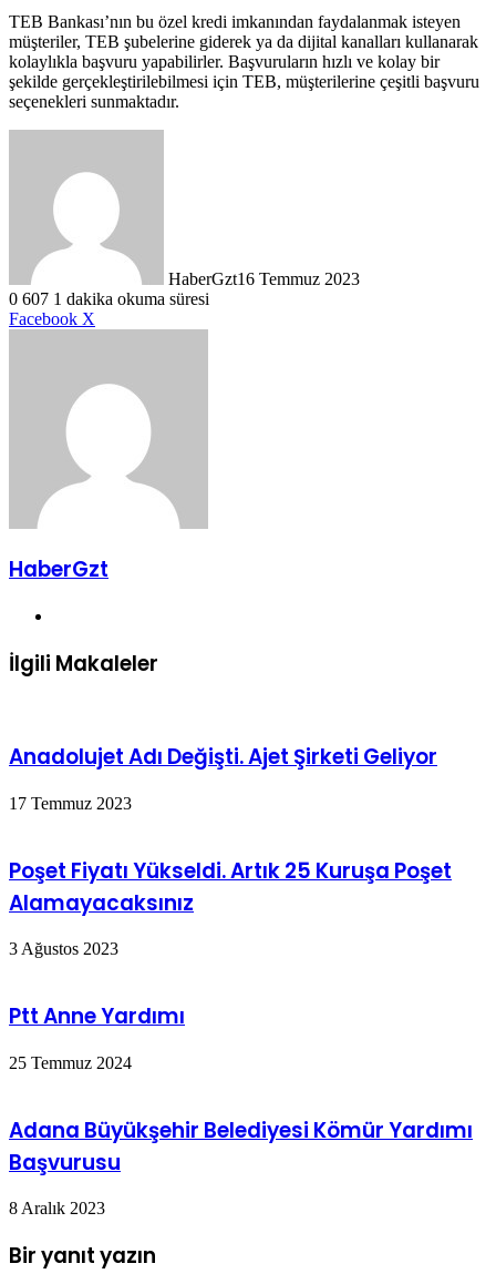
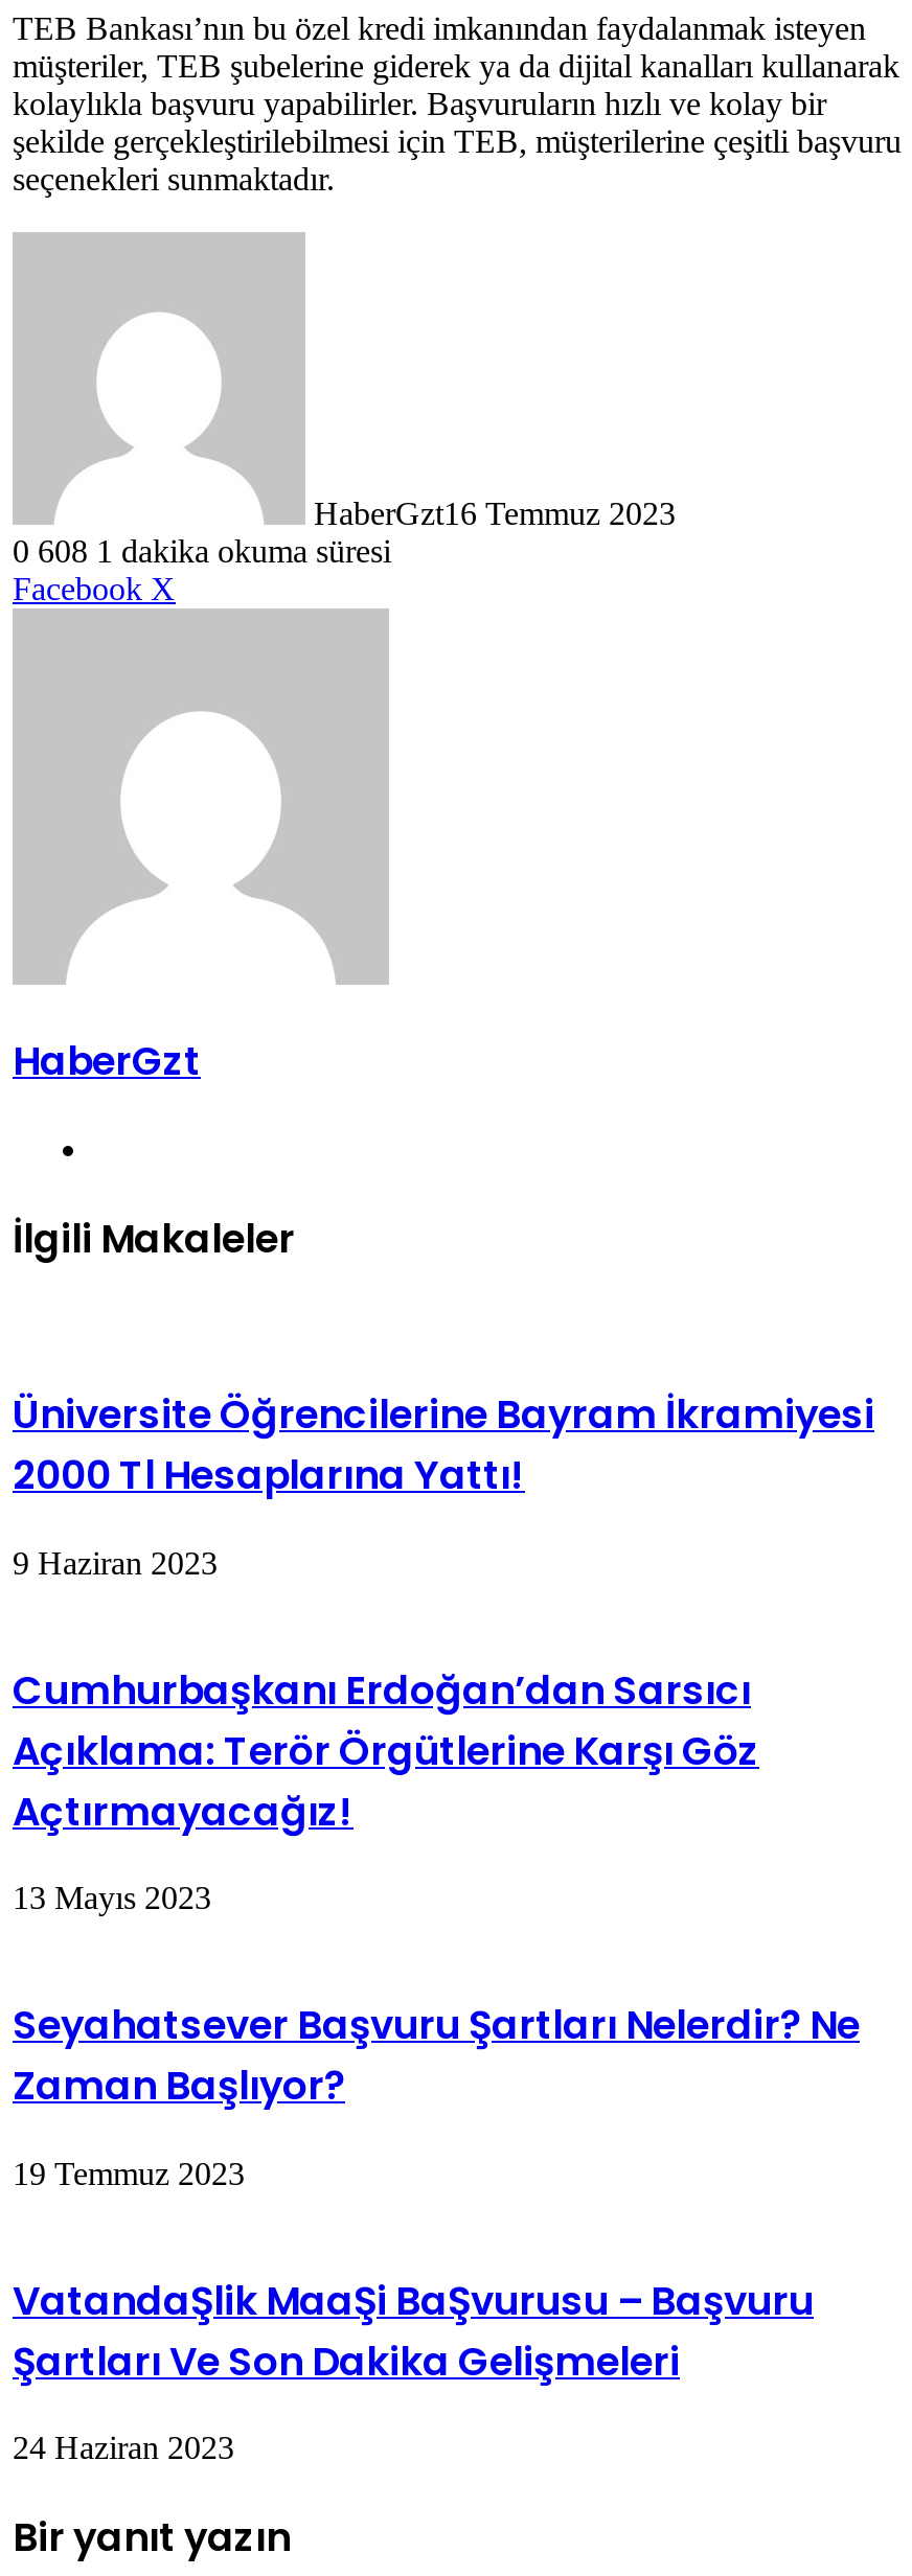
[9,289,209,308] 0 607 1 dakika okuma süresi -> [13,533,391,568] 0 608 1 dakika okuma süresi
[9,742,437,772] Anadolujet Adı Değişti. Ajet Şirketi Geliyor -> [13,1387,874,1504] Üniversite Öğrencilerine Bayram İkramiyesi | 2000 Tl Hesaplarına Yattı!
[9,794,132,813] 17 Temmuz 2023 -> [13,1545,218,1581] 9 Haziran 2023
[9,856,452,918] Poşet Fiyatı Yükseldi. Artık 25 Kuruşa Poşet | Alamayacaksınız -> [13,1662,759,1839] Cumhurbaşkanı Erdoğan’dan Sarsıcı | Açıklama: Terör Örgütlerine Karşı Göz | Açtırmayacağız!
[9,940,118,958] 3 Ağustos 2023 -> [13,1881,211,1916] 13 Mayıs 2023
[9,1001,185,1031] Ptt Anne Yardımı -> [13,1997,860,2114] Seyahatsever Başvuru Şartları Nelerdir? Ne | Zaman Başlıyor?
[9,1053,132,1072] 25 Temmuz 2024 -> [13,2156,245,2191] 19 Temmuz 2023
[9,1115,473,1177] Adana Büyükşehir Belediyesi Kömür Yardımı | Başvurusu -> [13,2272,814,2389] VatandaŞlik MaaŞi BaŞvurusu – Başvuru | Şartları Ve Son Dakika Gelişmeleri
[9,1199,105,1218] 8 Aralık 2023 -> [13,2430,234,2466] 24 Haziran 2023

